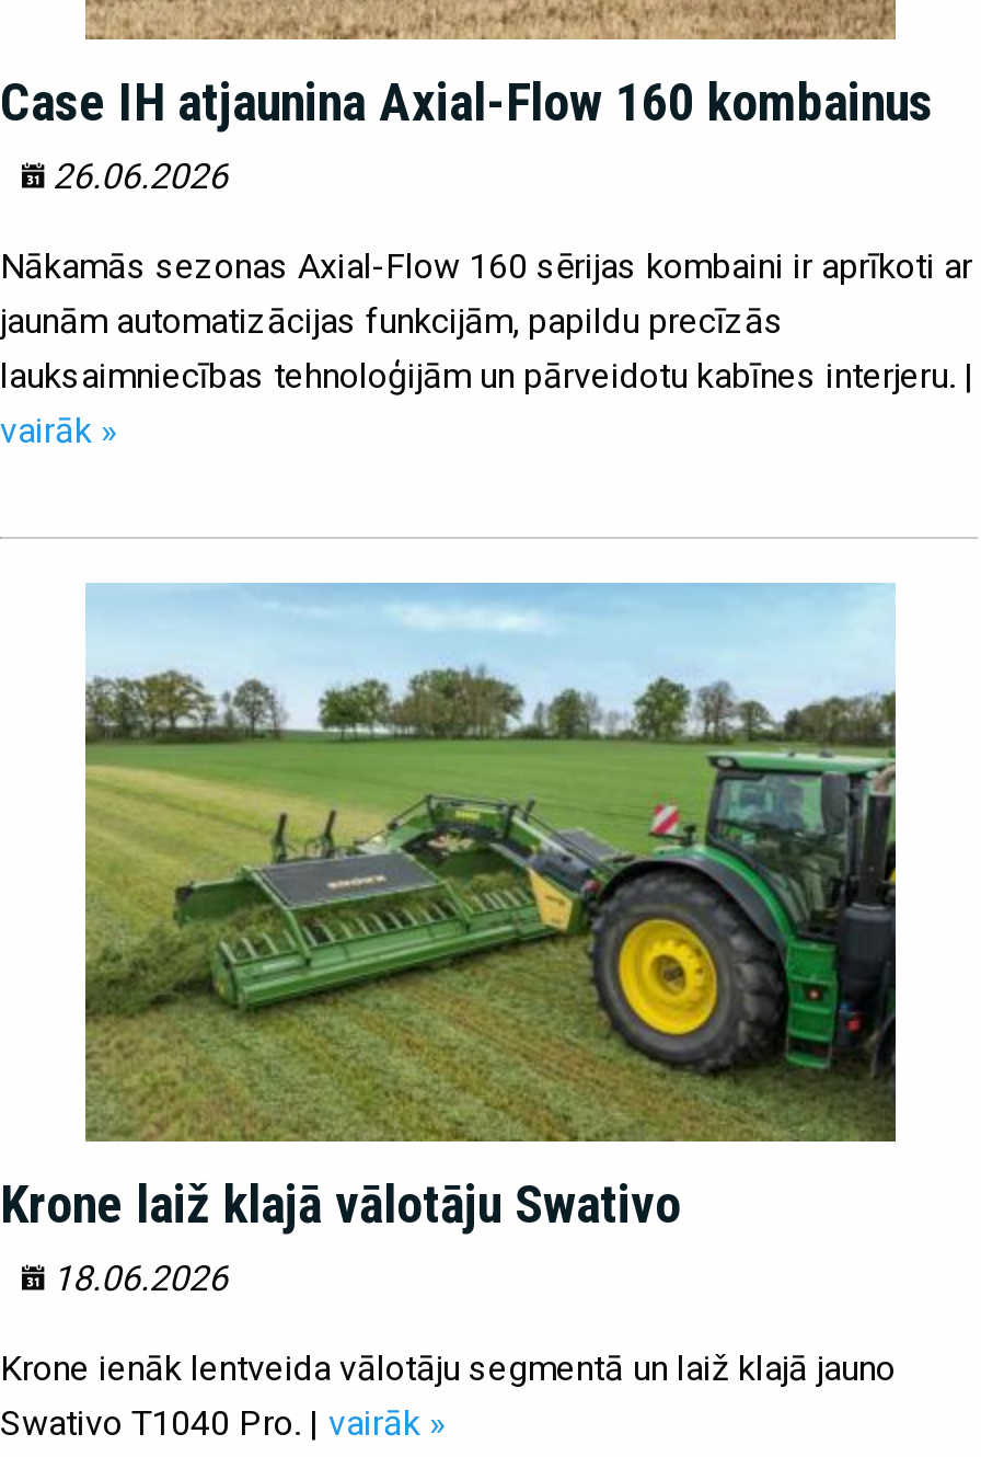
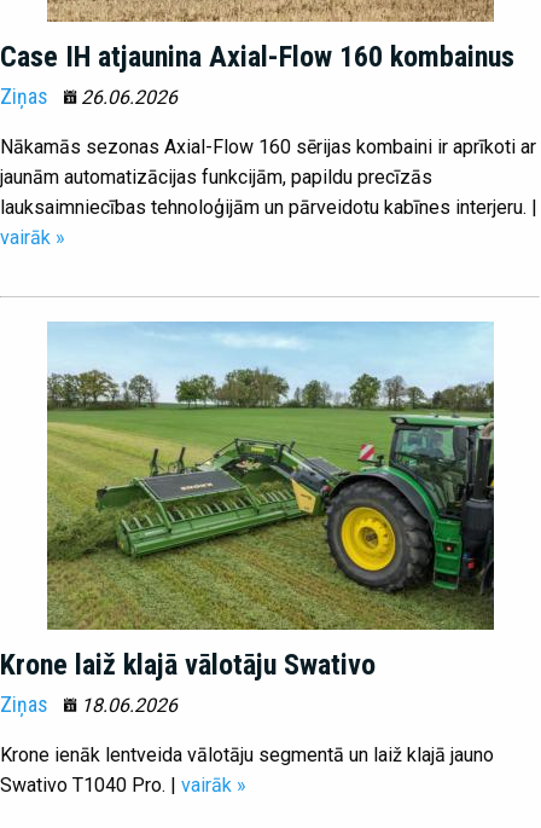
none -> [0,84,47,108] Ziņas
none -> [0,692,47,716] Ziņas

